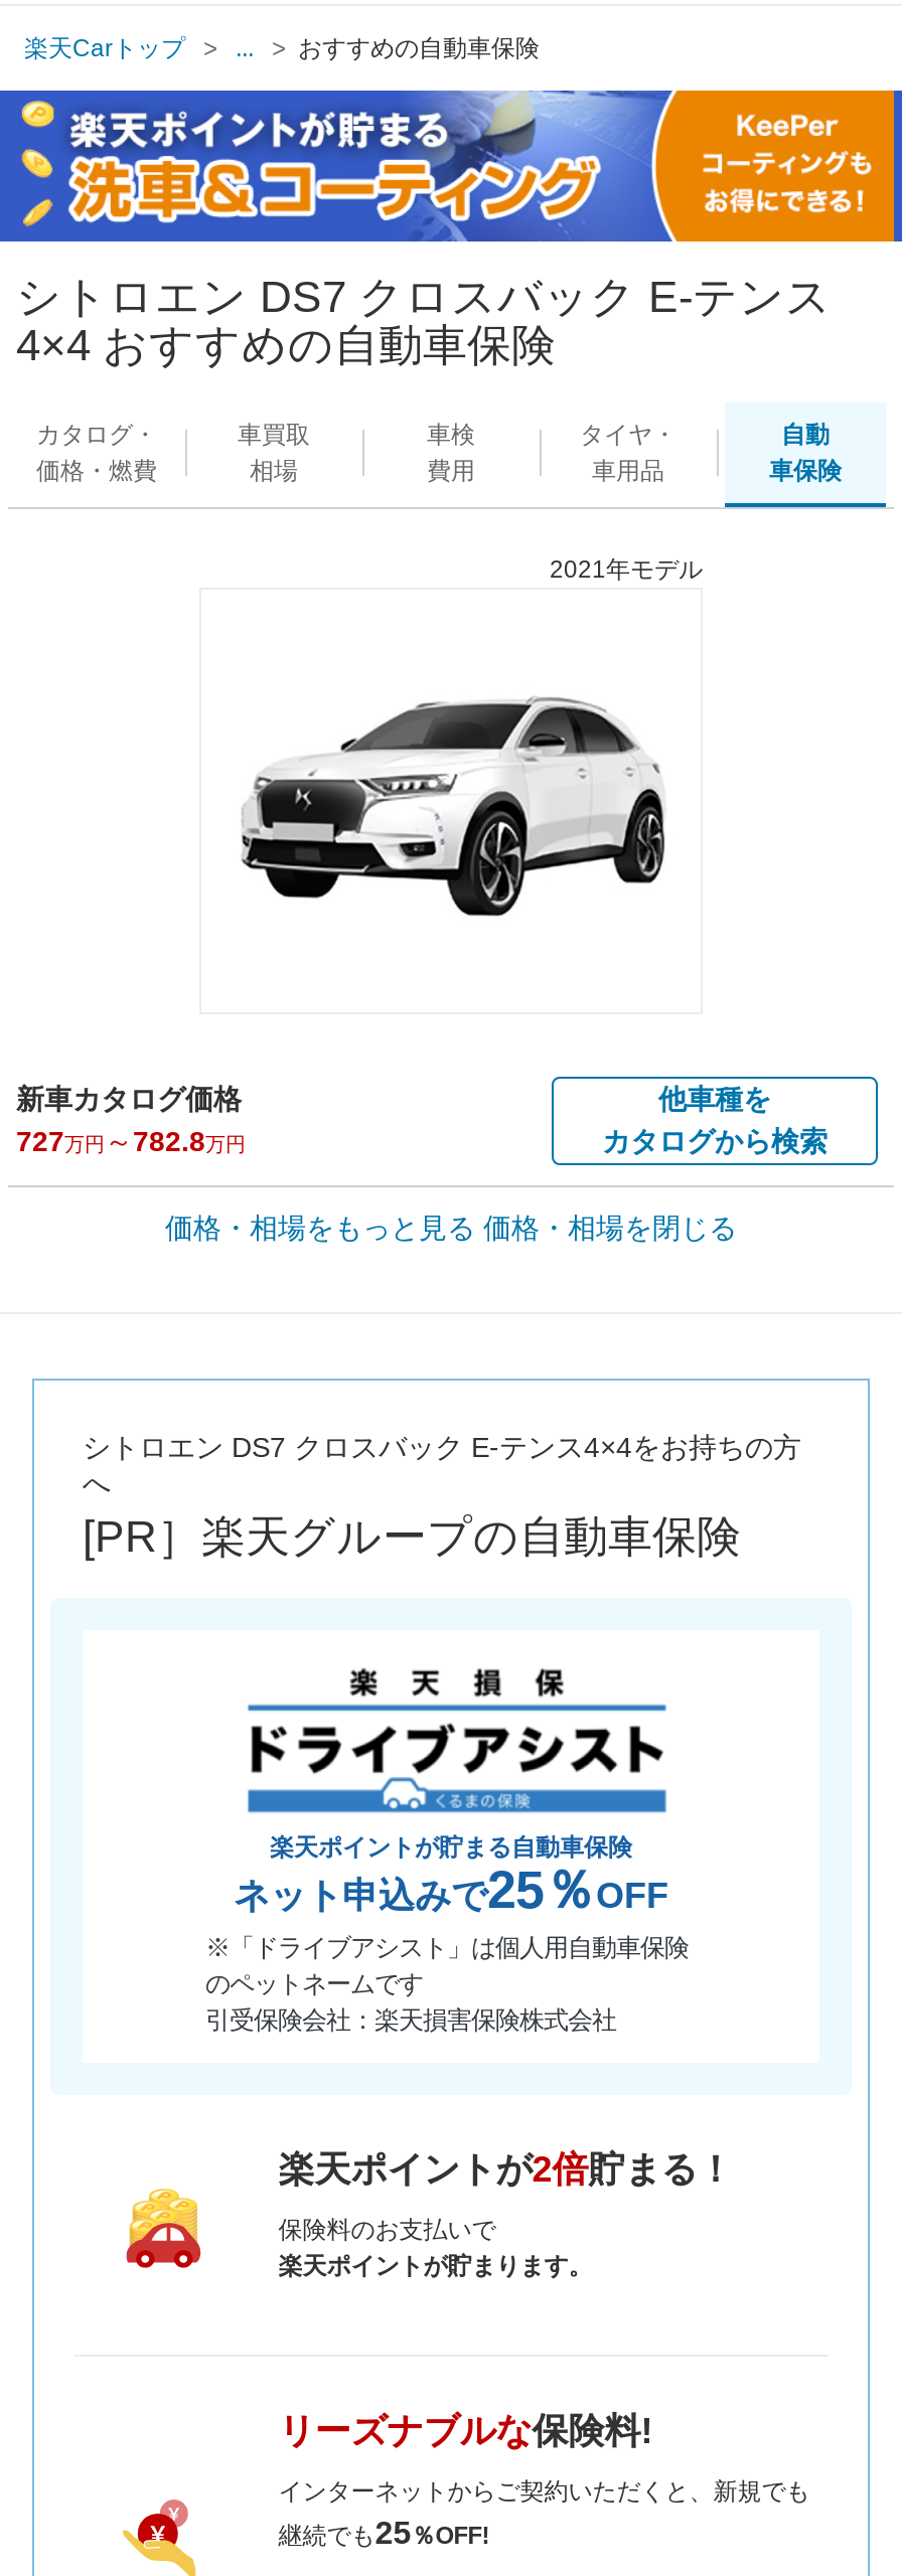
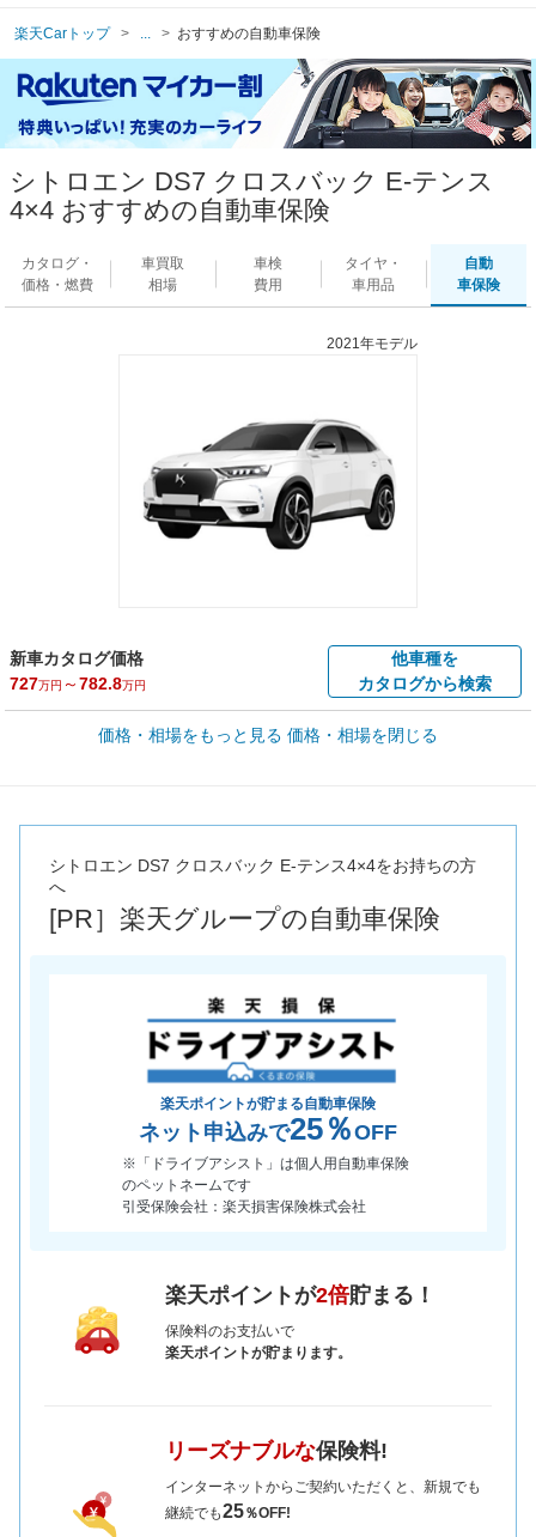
[6,89,896,244] [image] -> [4,57,532,150] [image]

